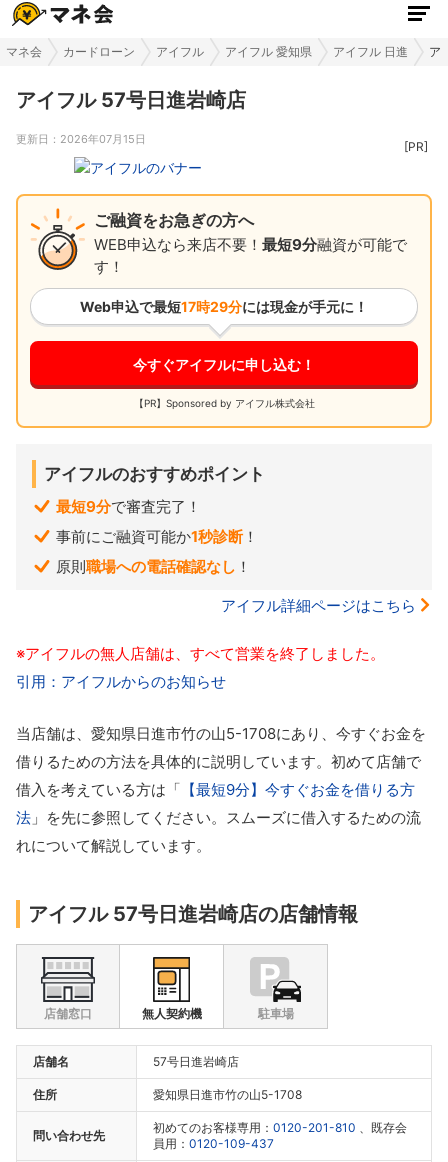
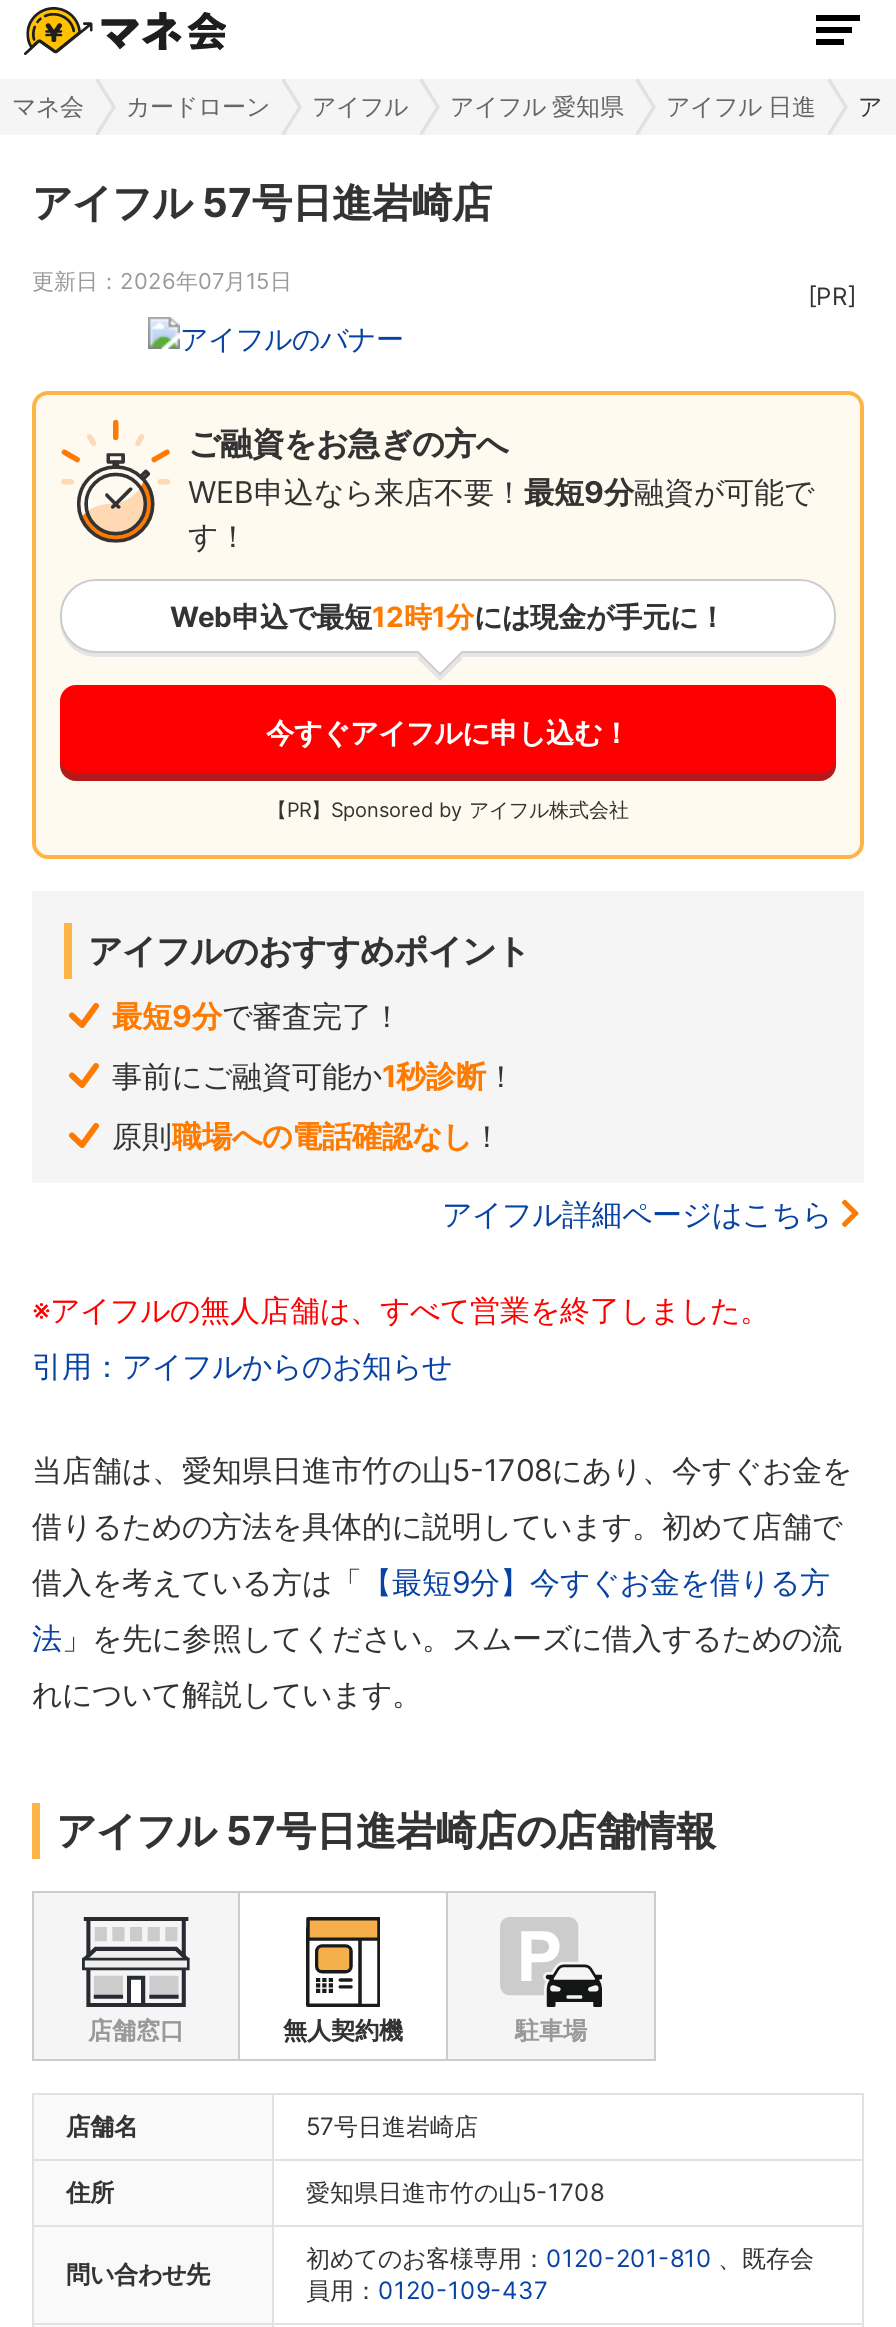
[80,298,368,315] Web申込で最短17時29分には現金が手元に！ -> [170,599,726,633] Web申込で最短12時1分には現金が手元に！

